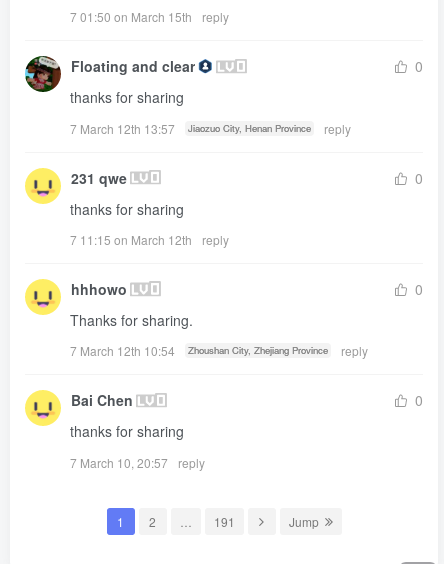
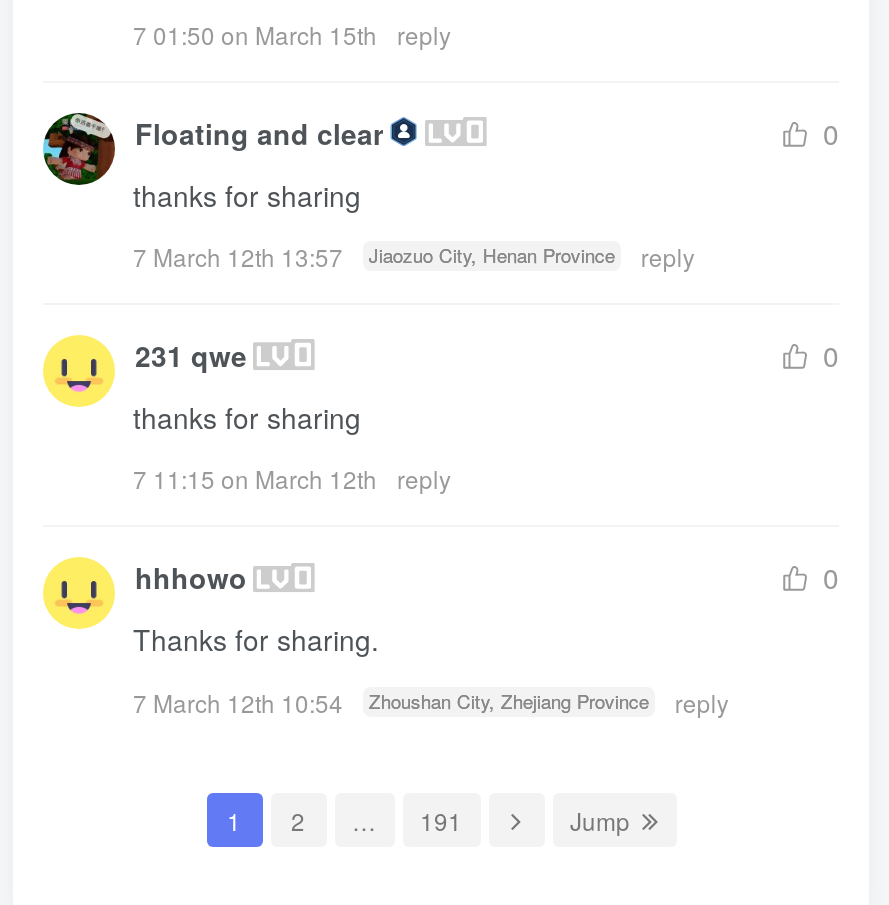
[70,390,423,471] Bai Chen | 0 | thanks for sharing | 7 March 10, 20:57 reply -> none

